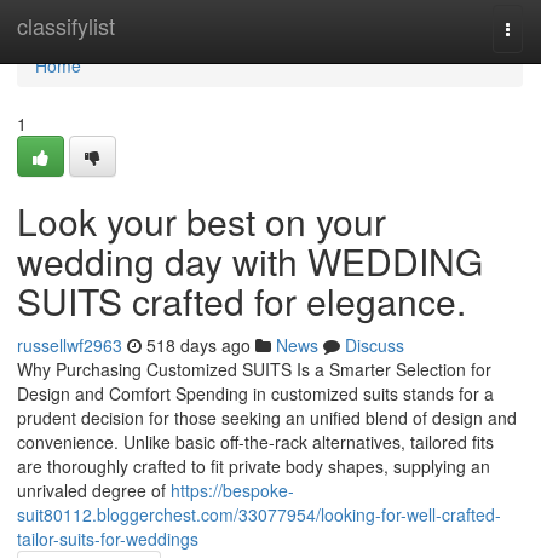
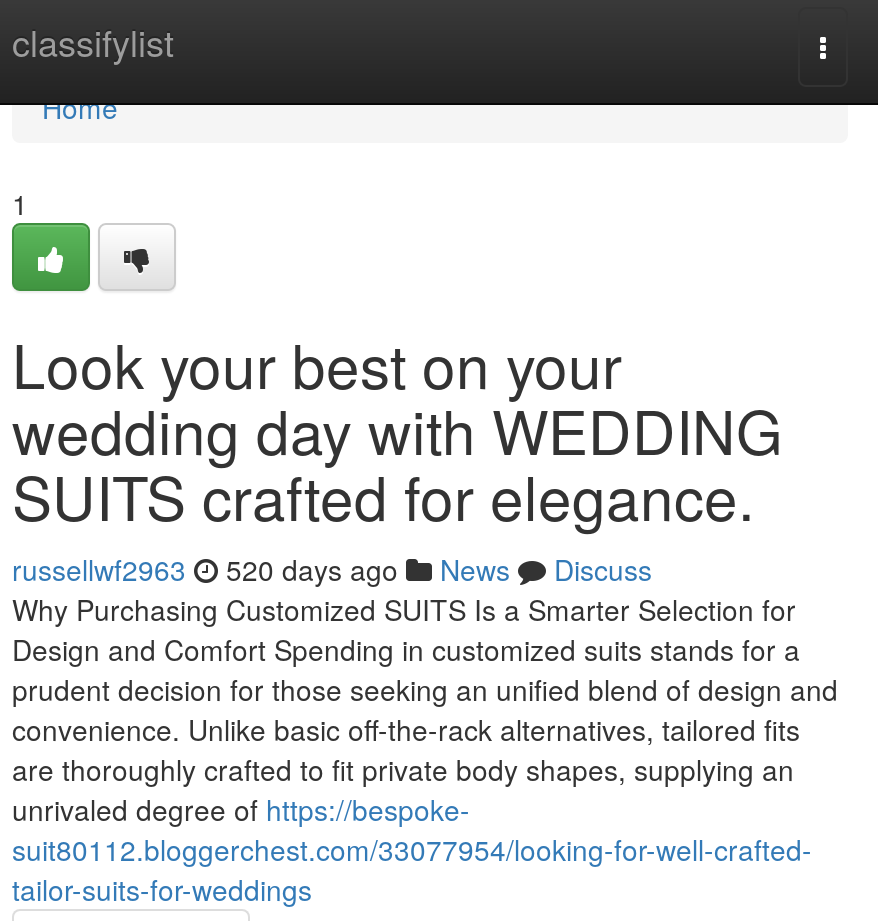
[17,333,404,357] russellwf2963 518 days ago News Discuss -> [12,549,652,589] russellwf2963 520 days ago News Discuss

